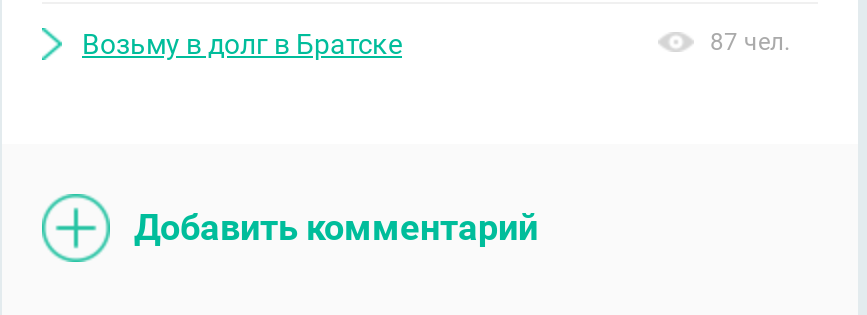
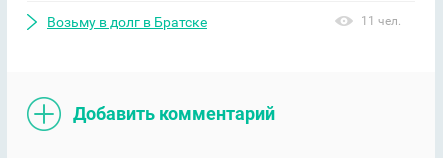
[710,28,790,56] 87 чел. -> [361,14,401,28] 11 чел.

